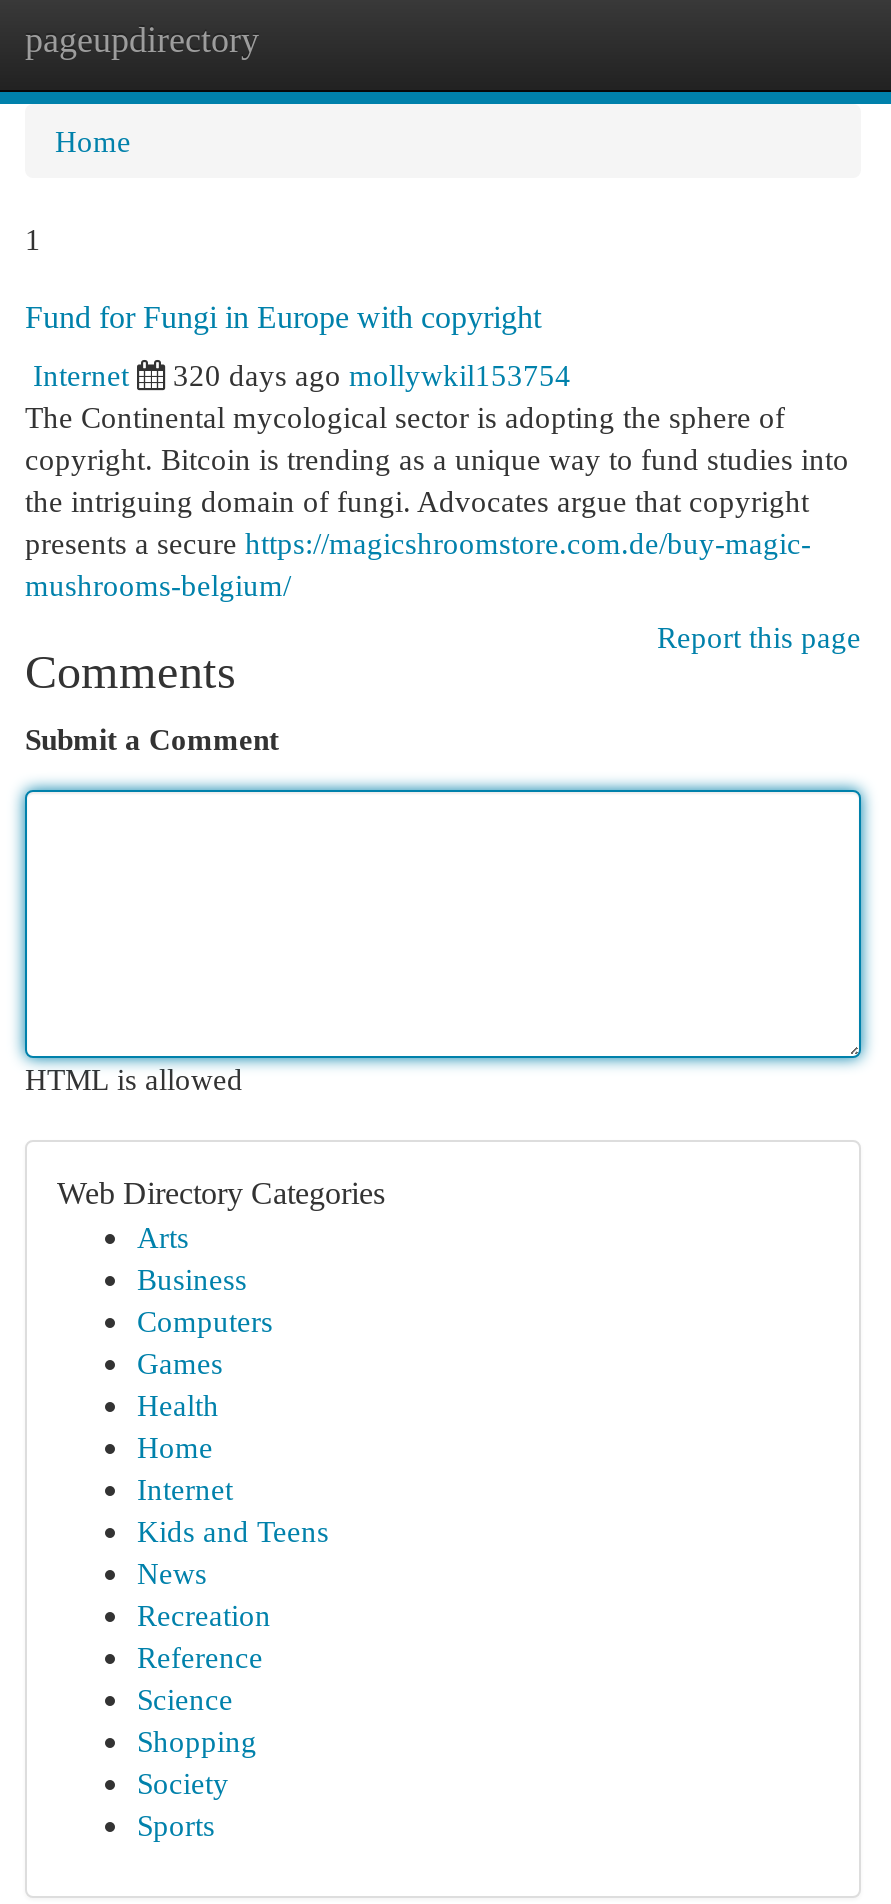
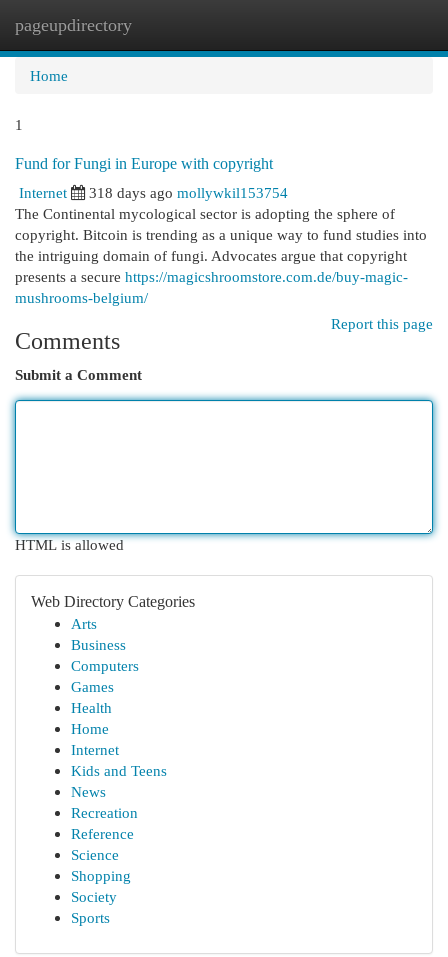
[173,358,571,392] 320 days ago mollywkil153754 -> [89,184,288,201] 318 days ago mollywkil153754

